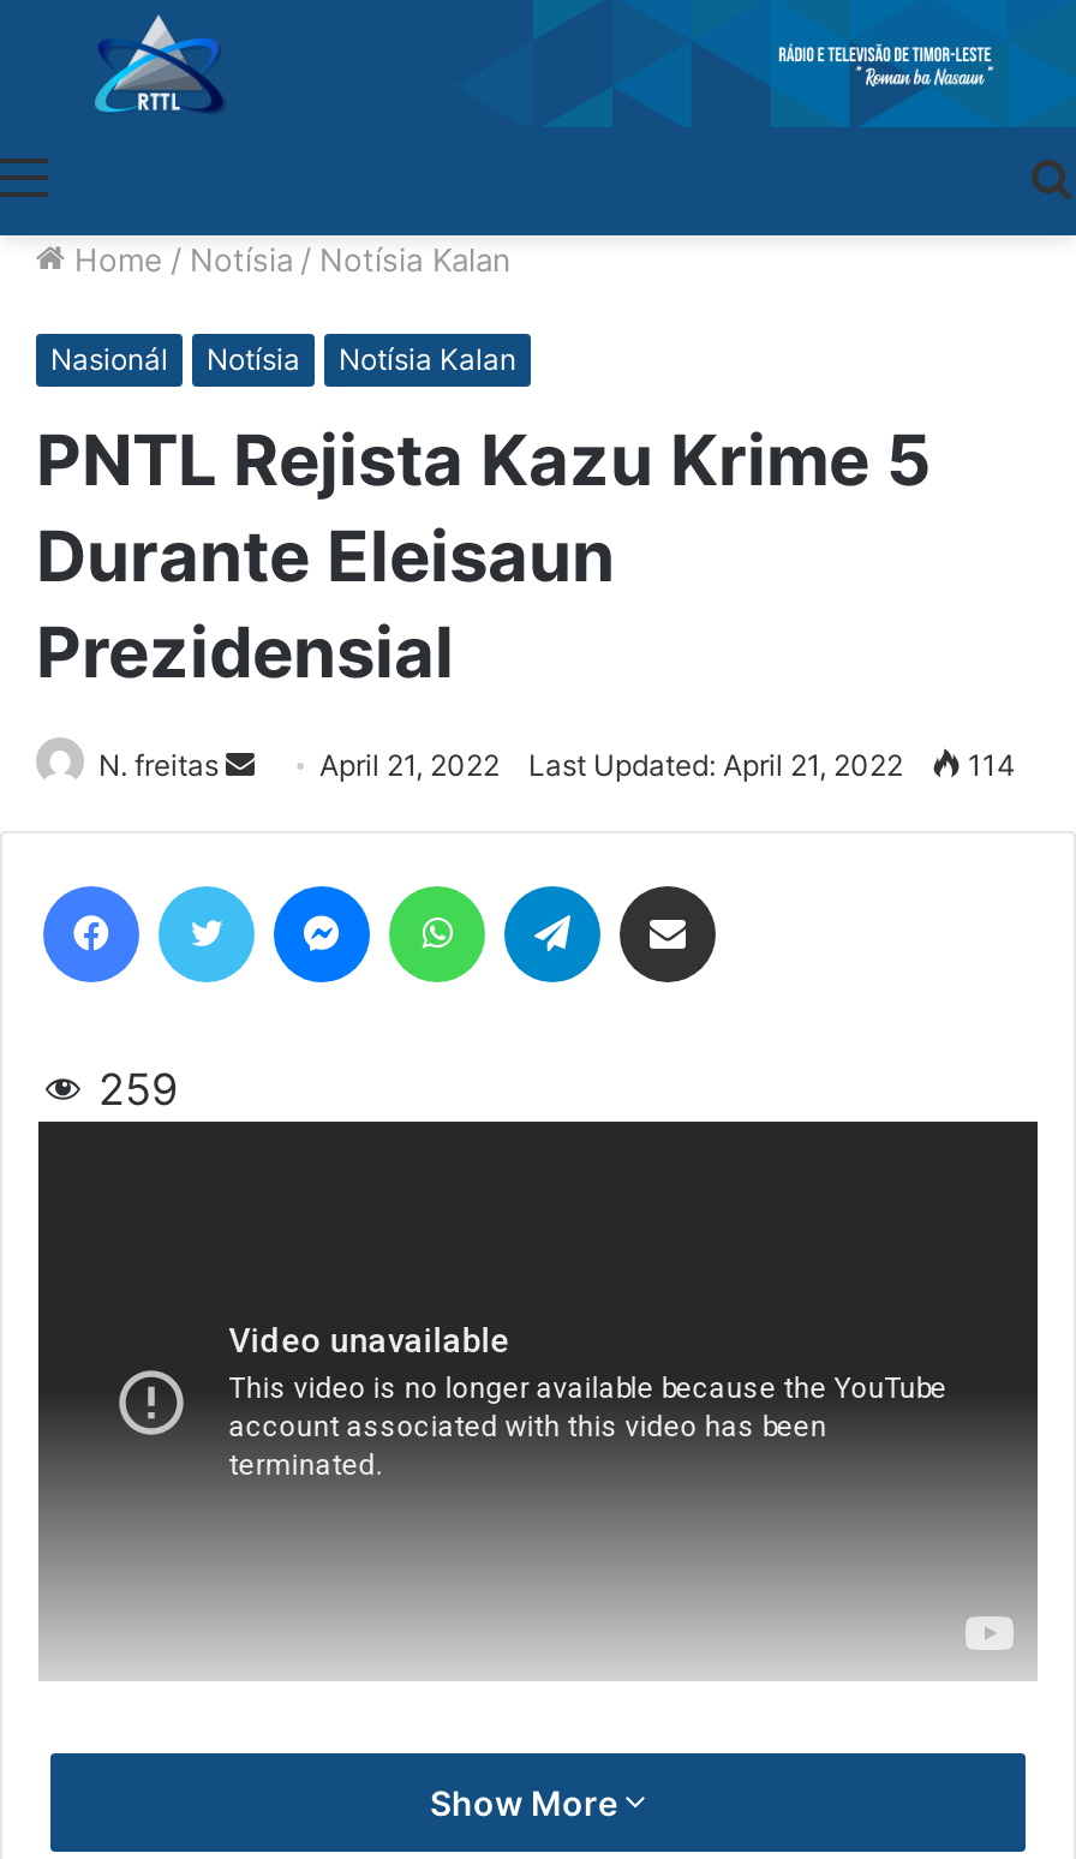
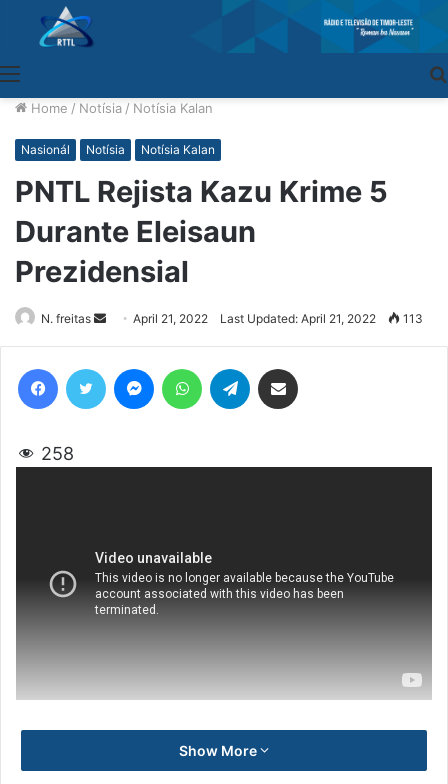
[961,747,1016,783] 114 -> [400,311,423,326] 113
[98,1064,178,1114] 259 -> [41,443,74,464] 258

